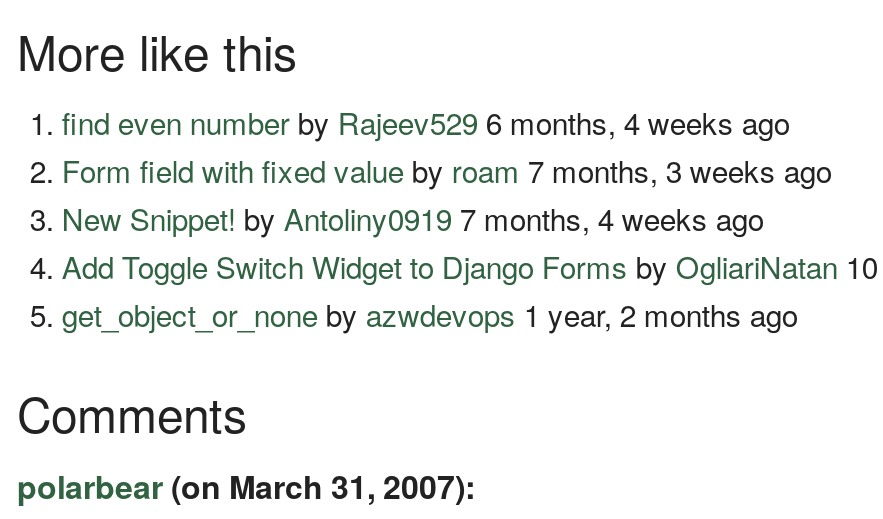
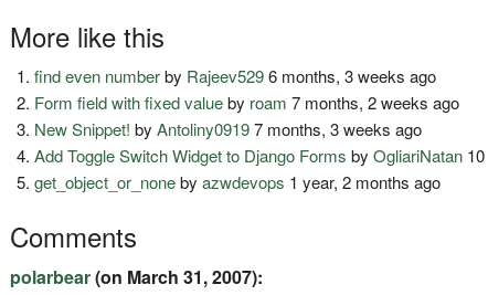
[62,102,790,144] find even number by Rajeev529 6 months, 4 weeks ago -> [35,65,437,88] find even number by Rajeev529 6 months, 3 weeks ago
[62,150,832,192] Form field with fixed value by roam 7 months, 3 weeks ago -> [35,91,460,114] Form field with fixed value by roam 7 months, 2 weeks ago
[62,198,764,240] New Snippet! by Antoliny0919 7 months, 4 weeks ago -> [35,118,422,141] New Snippet! by Antoliny0919 7 months, 3 weeks ago

